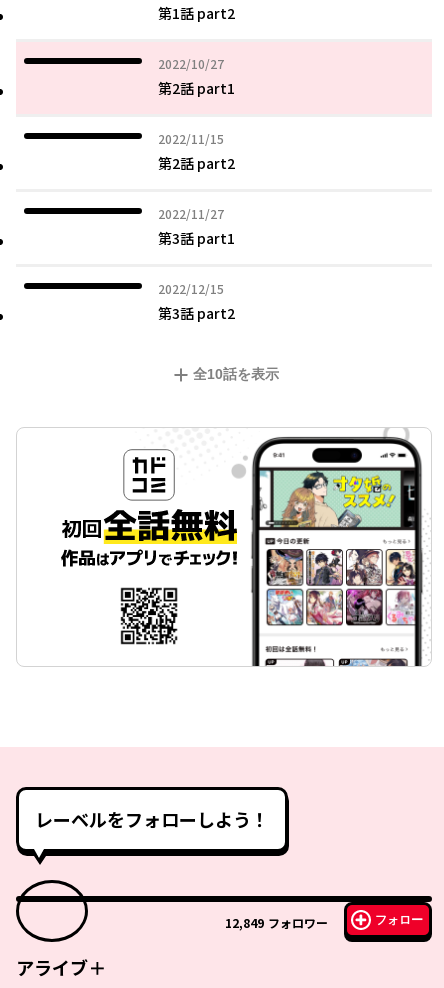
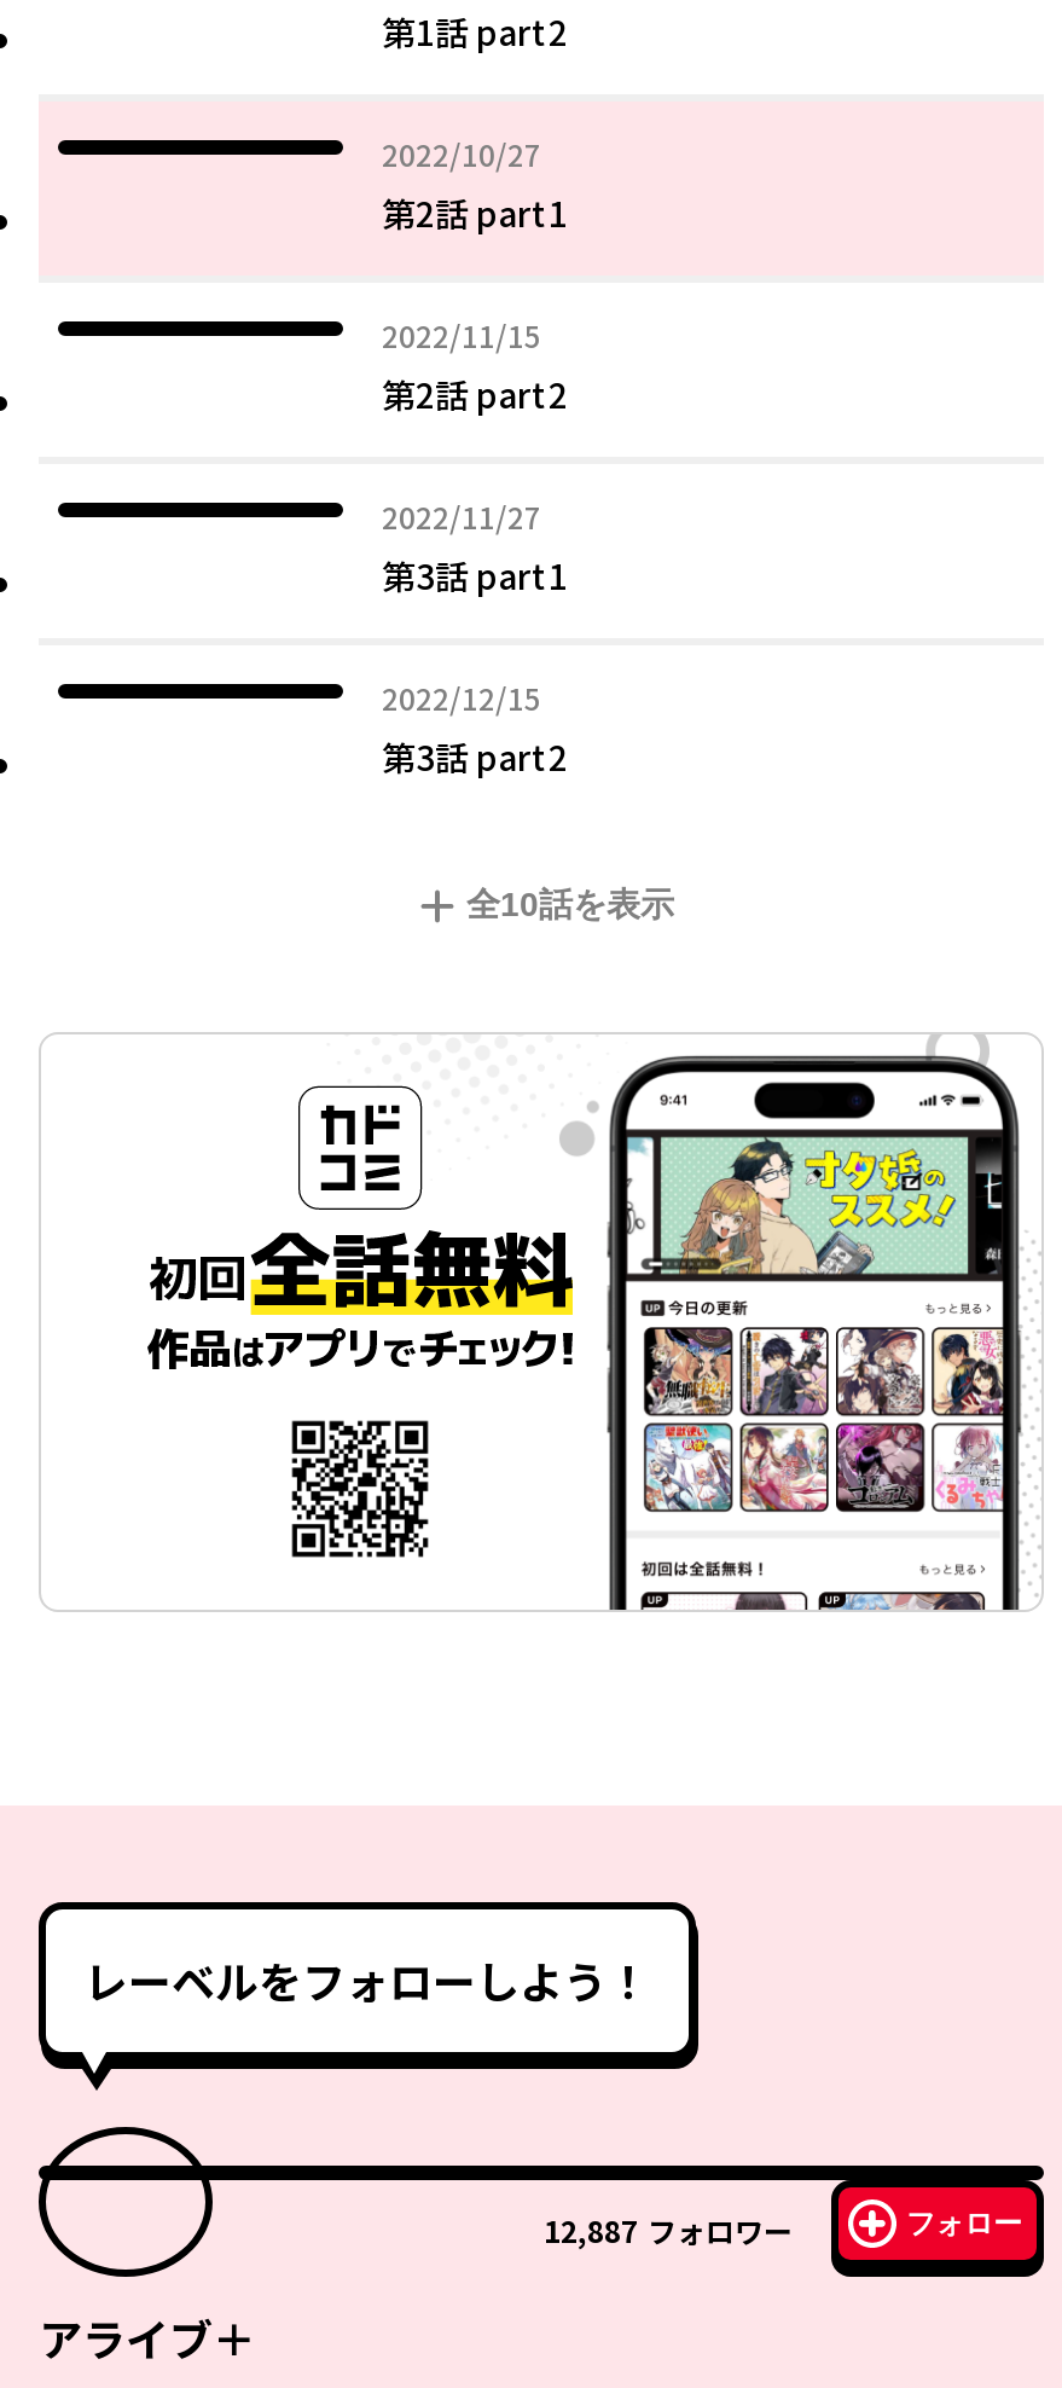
[225,913,328,930] 12,849 フォロワー -> [544,2208,793,2249] 12,887 フォロワー

